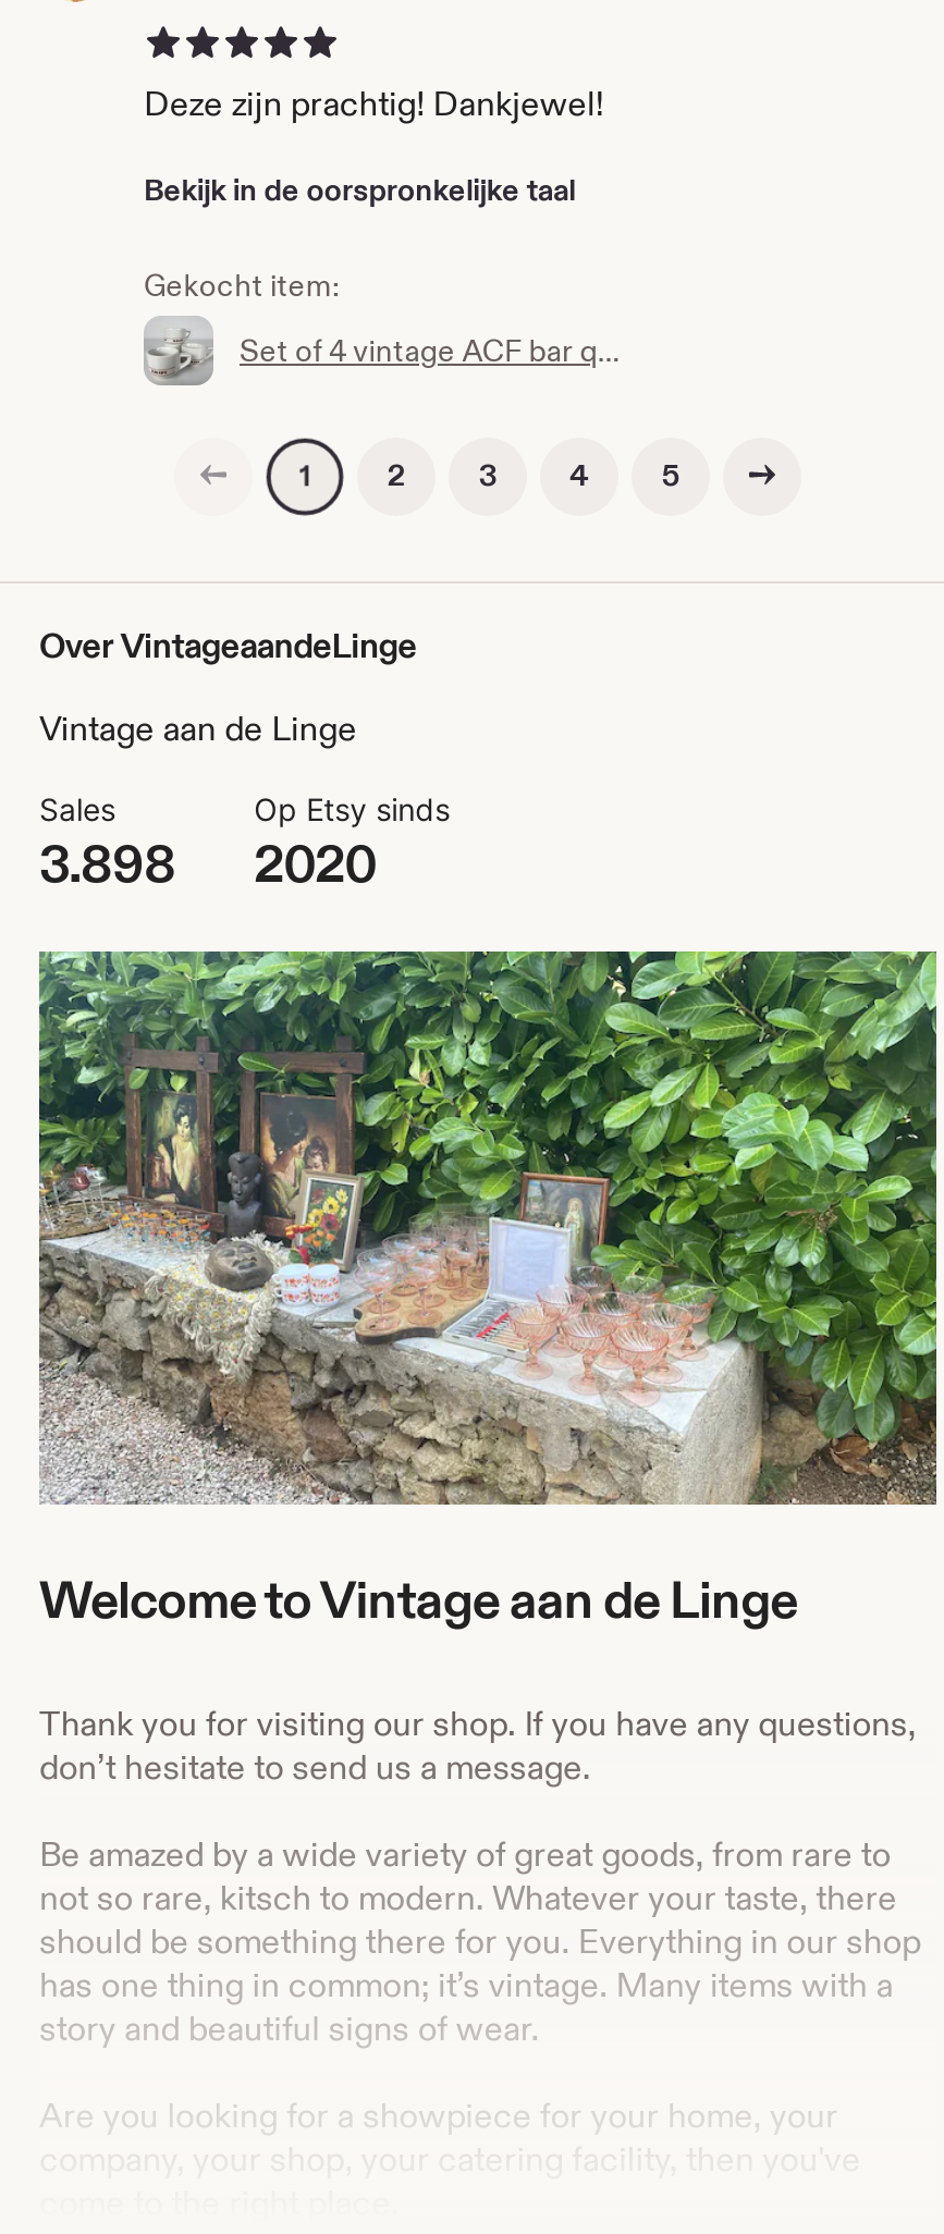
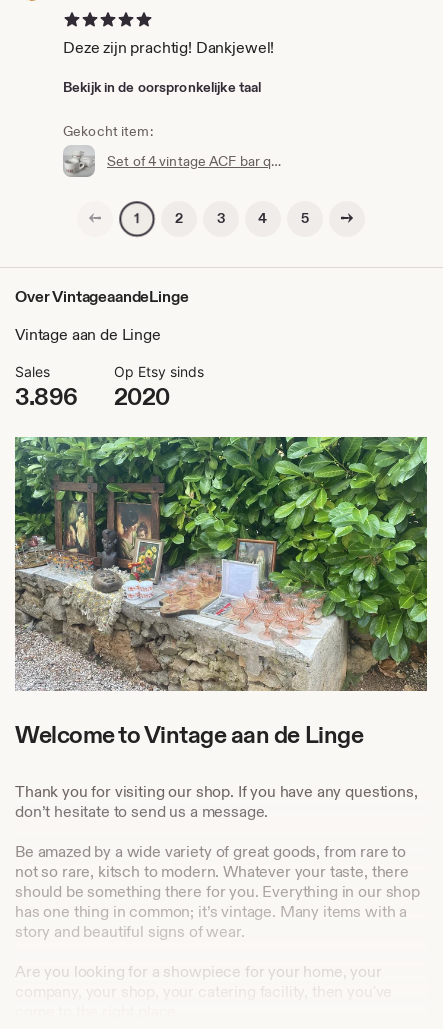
[39,832,376,895] 3.898 2020 -> [15,382,170,411] 3.896 2020

